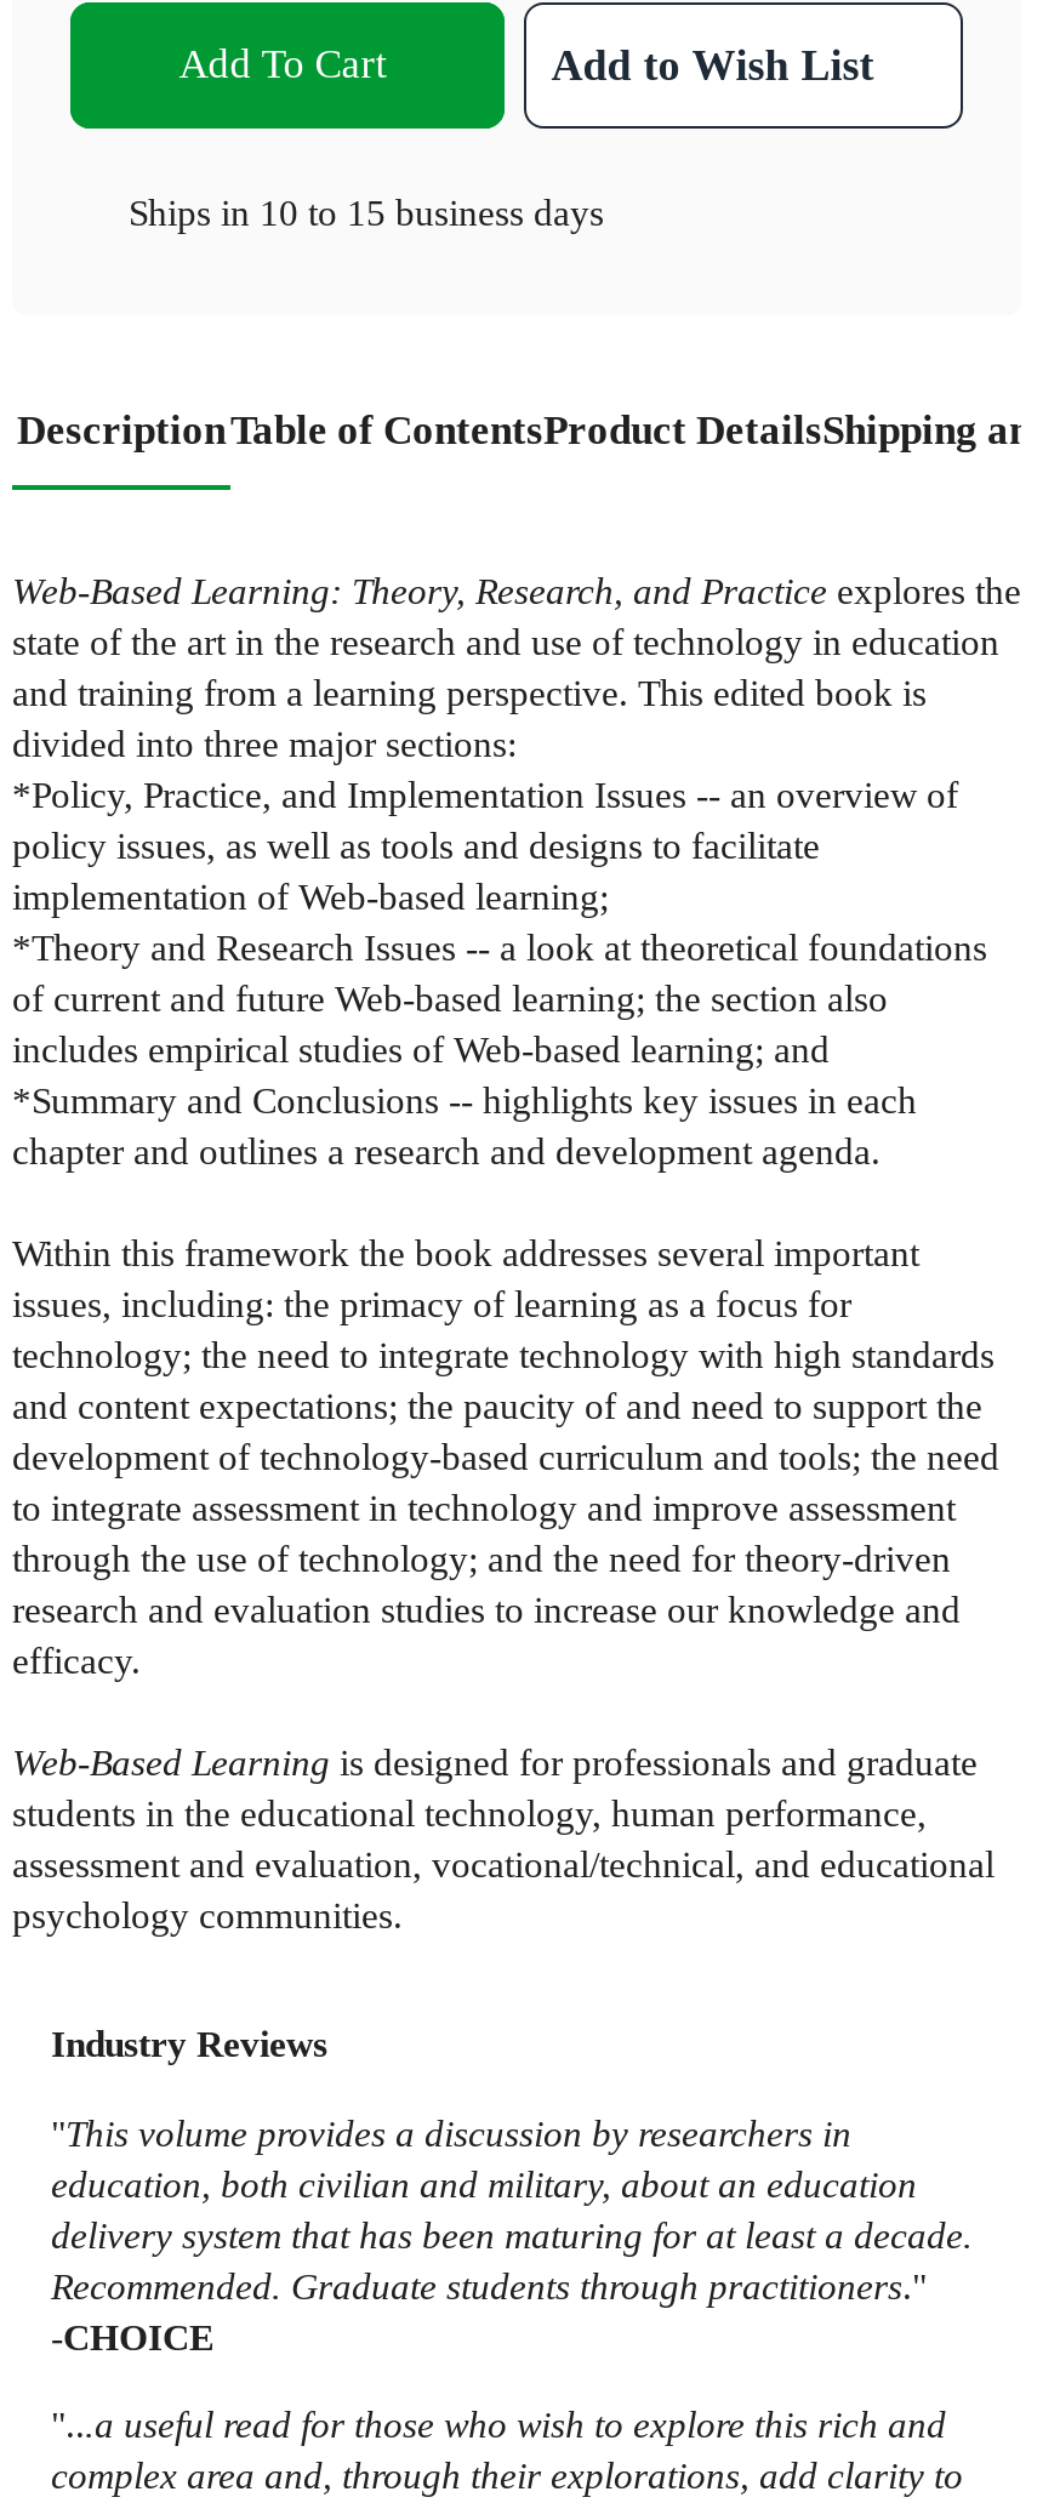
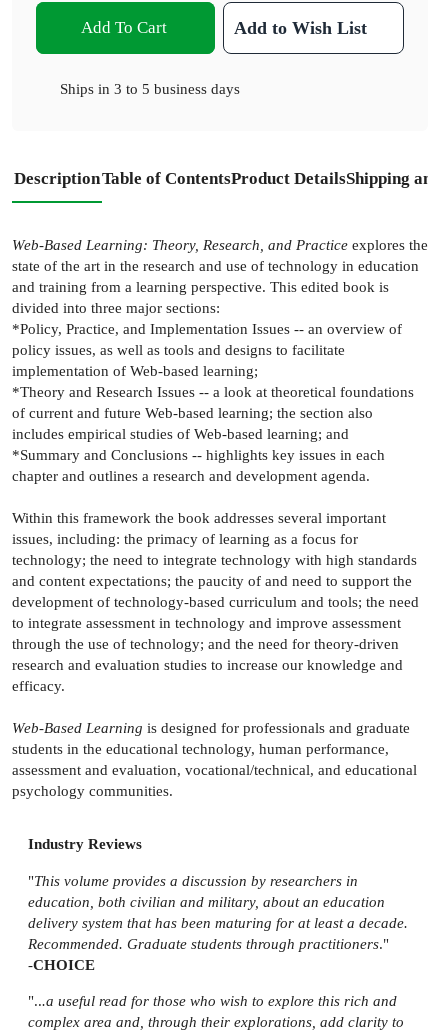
[129,191,604,233] Ships in 10 to 15 business days -> [60,80,240,97] Ships in 3 to 5 business days

